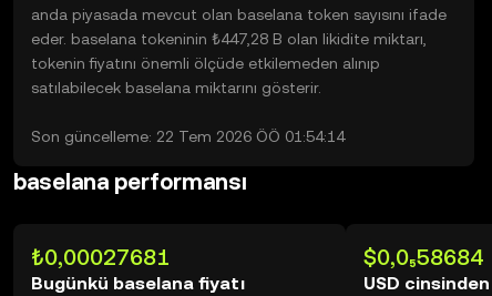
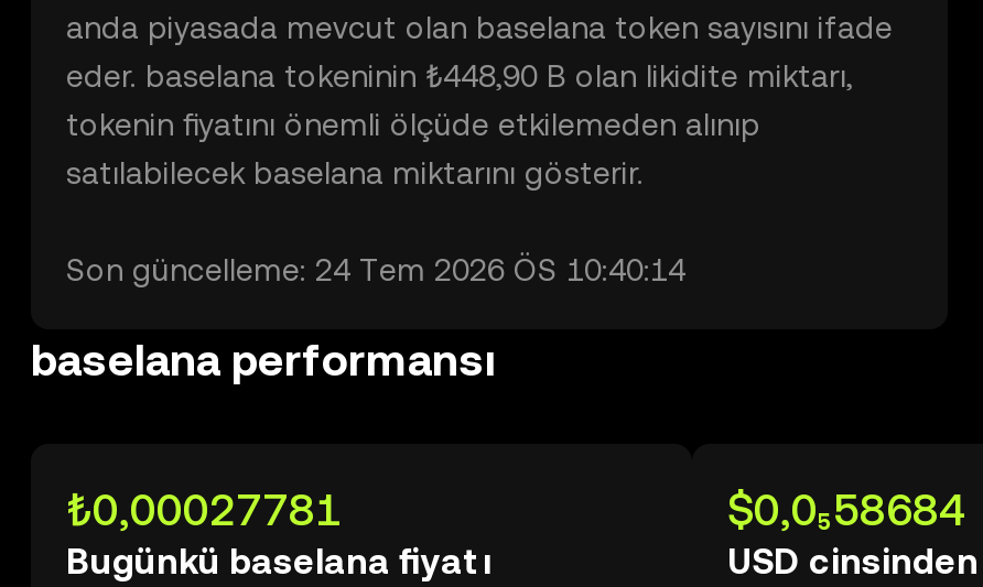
[31,30,427,48] eder. baselana tokeninin ₺447,28 B olan likidite miktarı, -> [66,58,853,94] eder. baselana tokeninin ₺448,90 B olan likidite miktarı,
[31,127,345,145] Son güncelleme: 22 Tem 2026 ÖÖ 01:54:14 -> [66,252,685,287] Son güncelleme: 24 Tem 2026 ÖS 10:40:14
[31,244,170,271] ₺0,00027681 -> [66,483,342,536] ₺0,00027781

